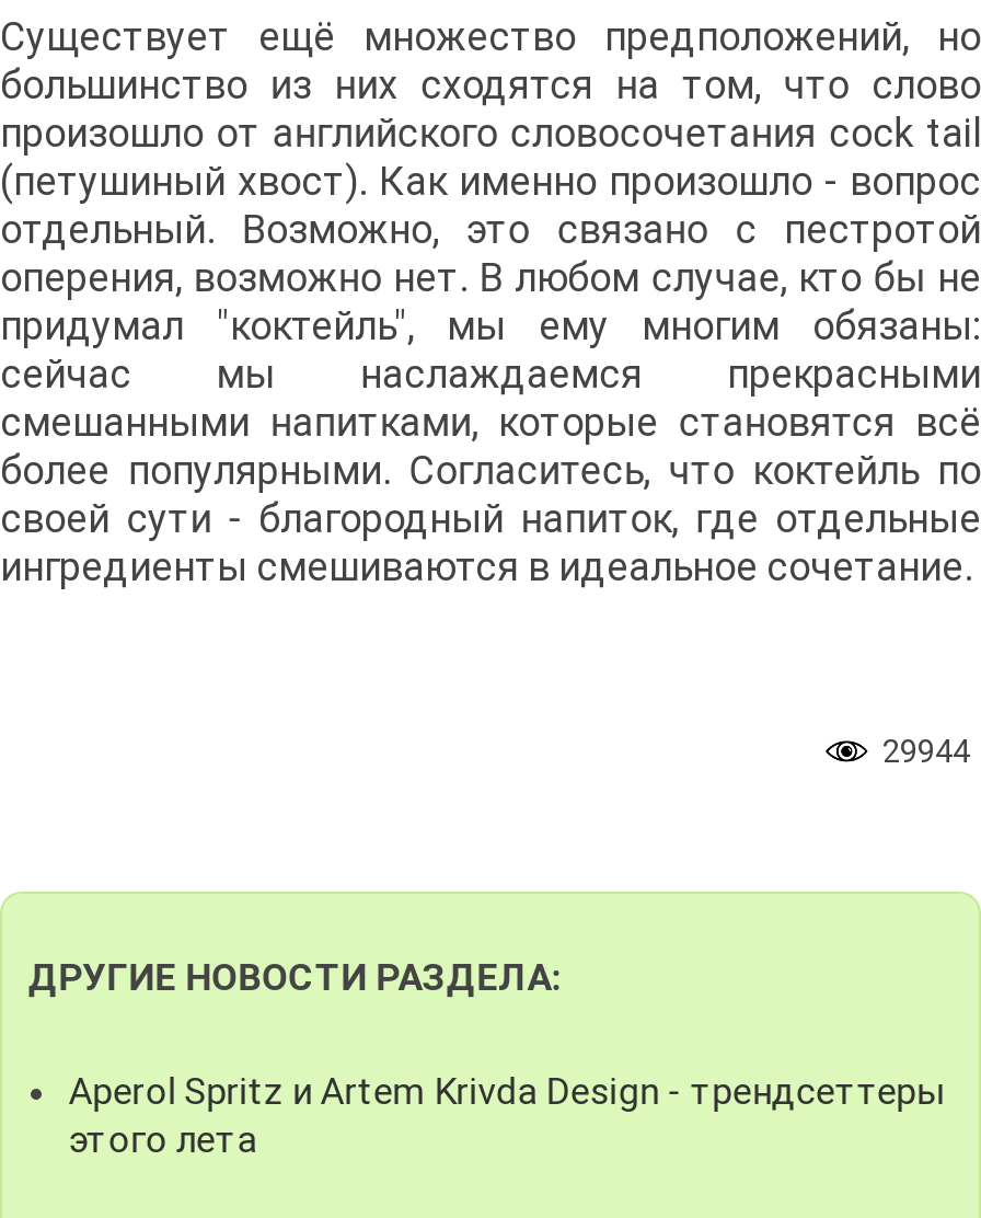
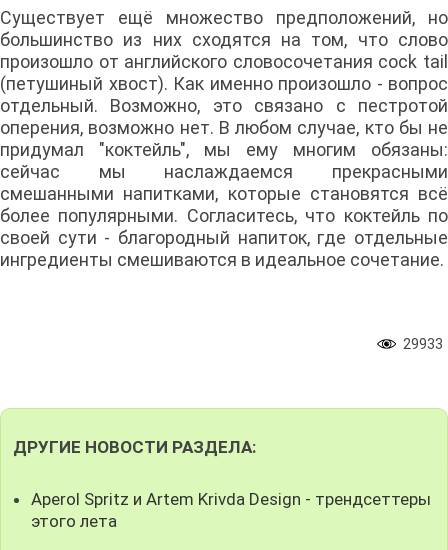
[874,734,970,772] 29944 -> [399,336,443,353] 29933

